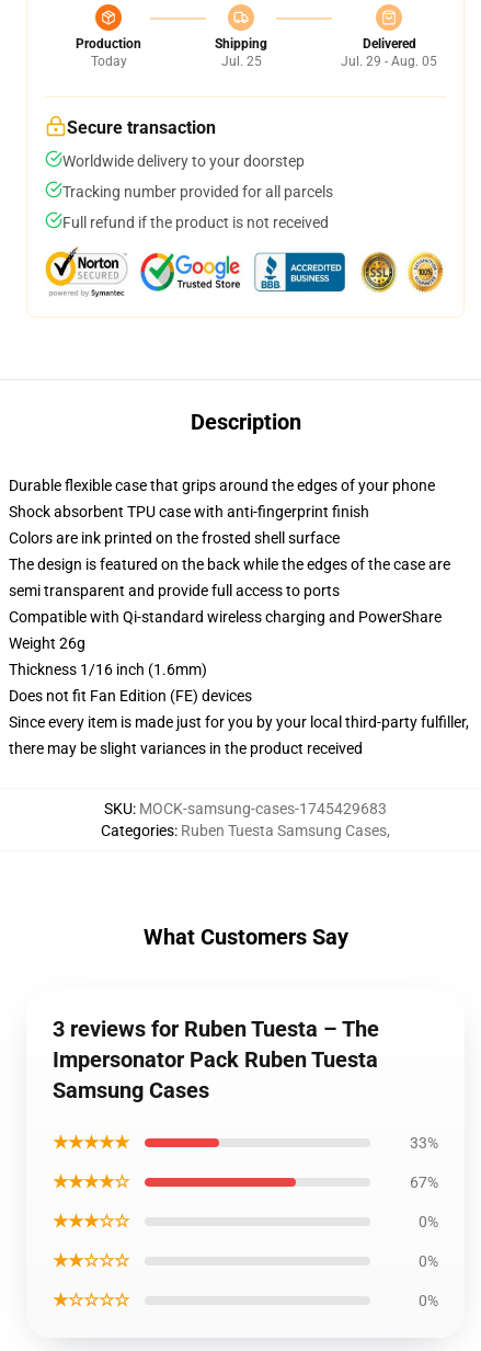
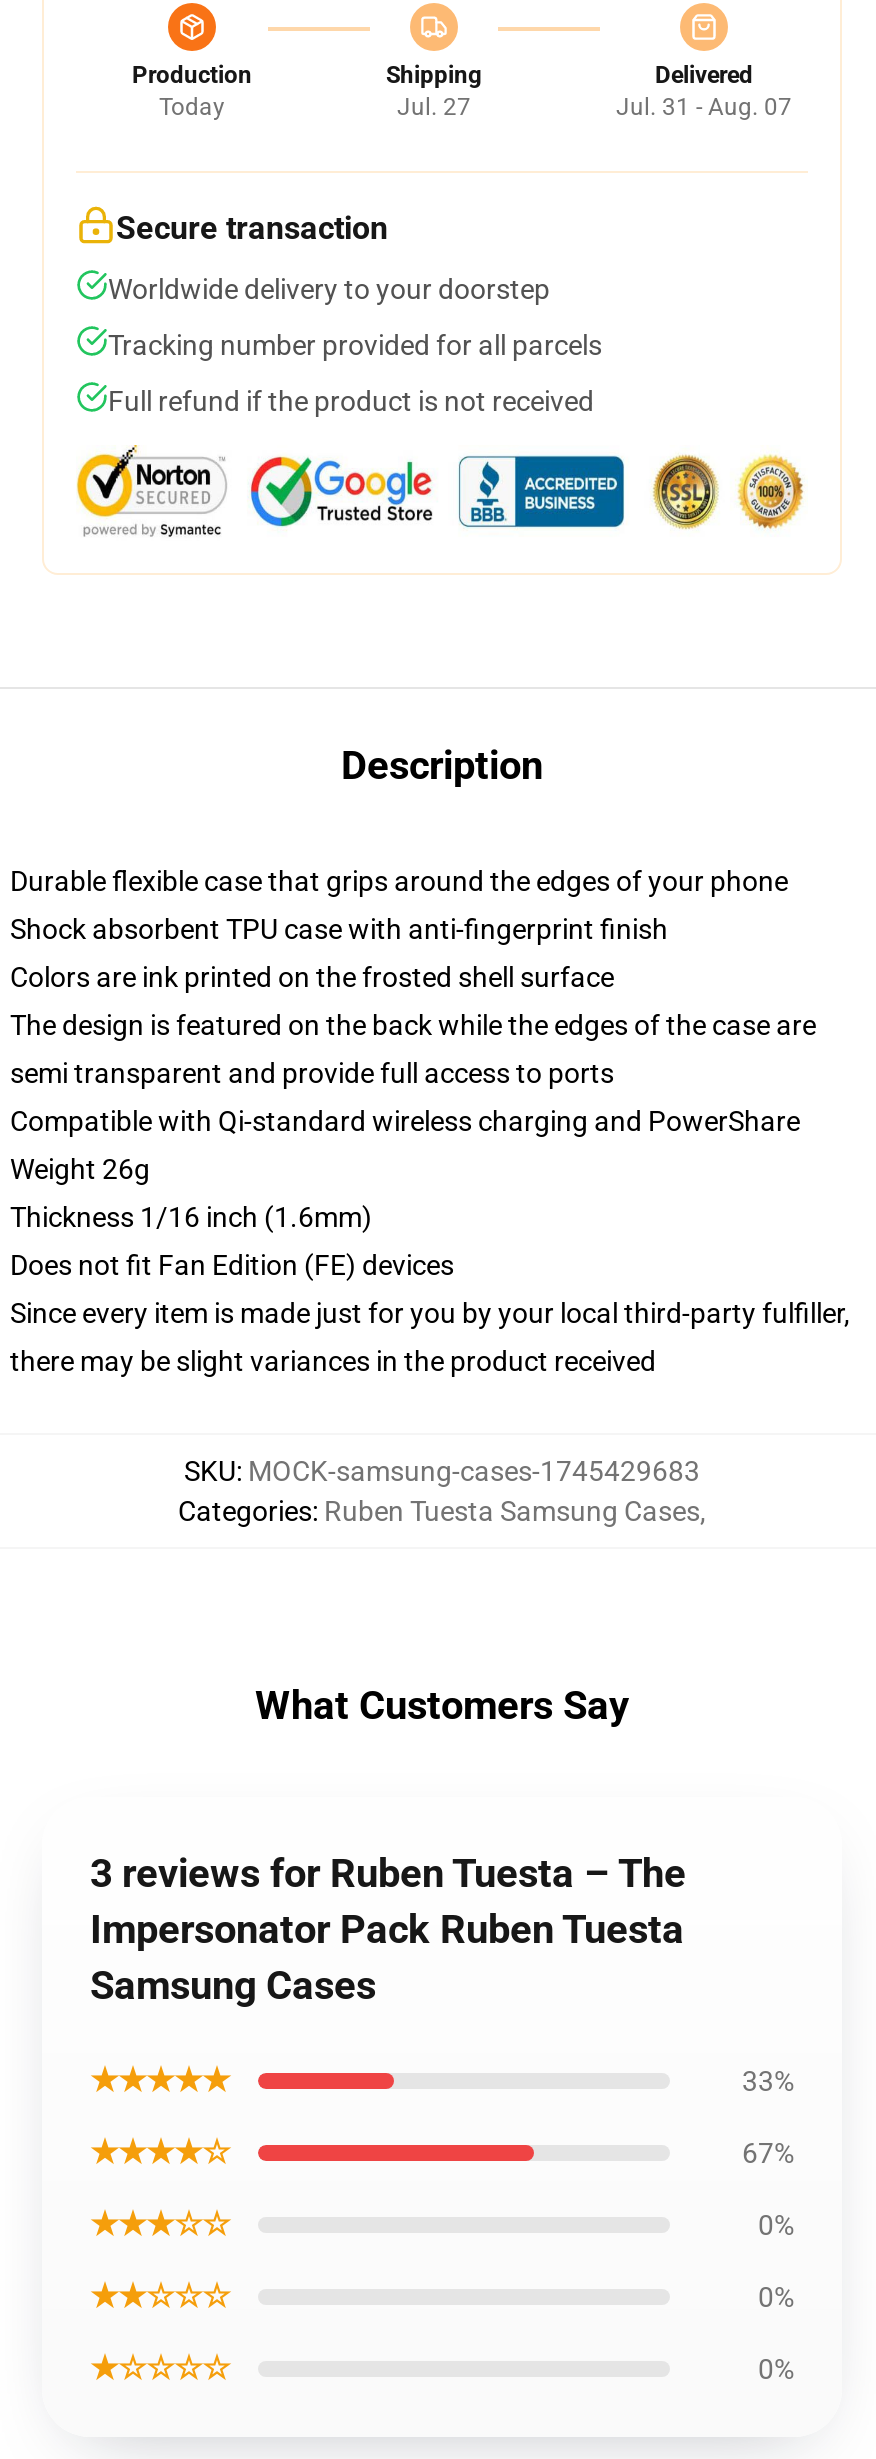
[221,54,261,69] Jul. 25 -> [397,93,471,121] Jul. 27
[341,54,437,69] Jul. 29 - Aug. 05 -> [616,93,792,121] Jul. 31 - Aug. 07

